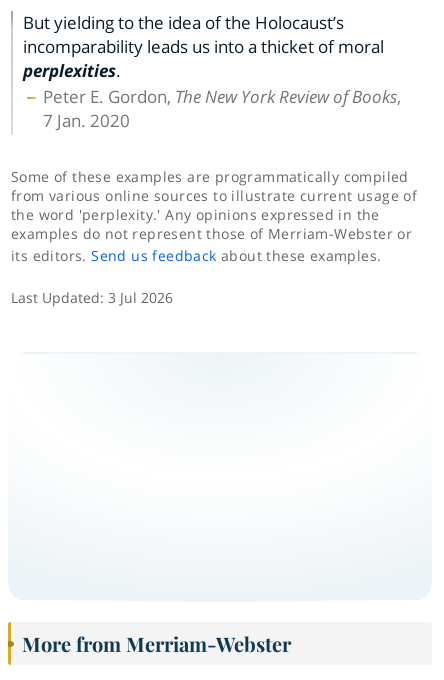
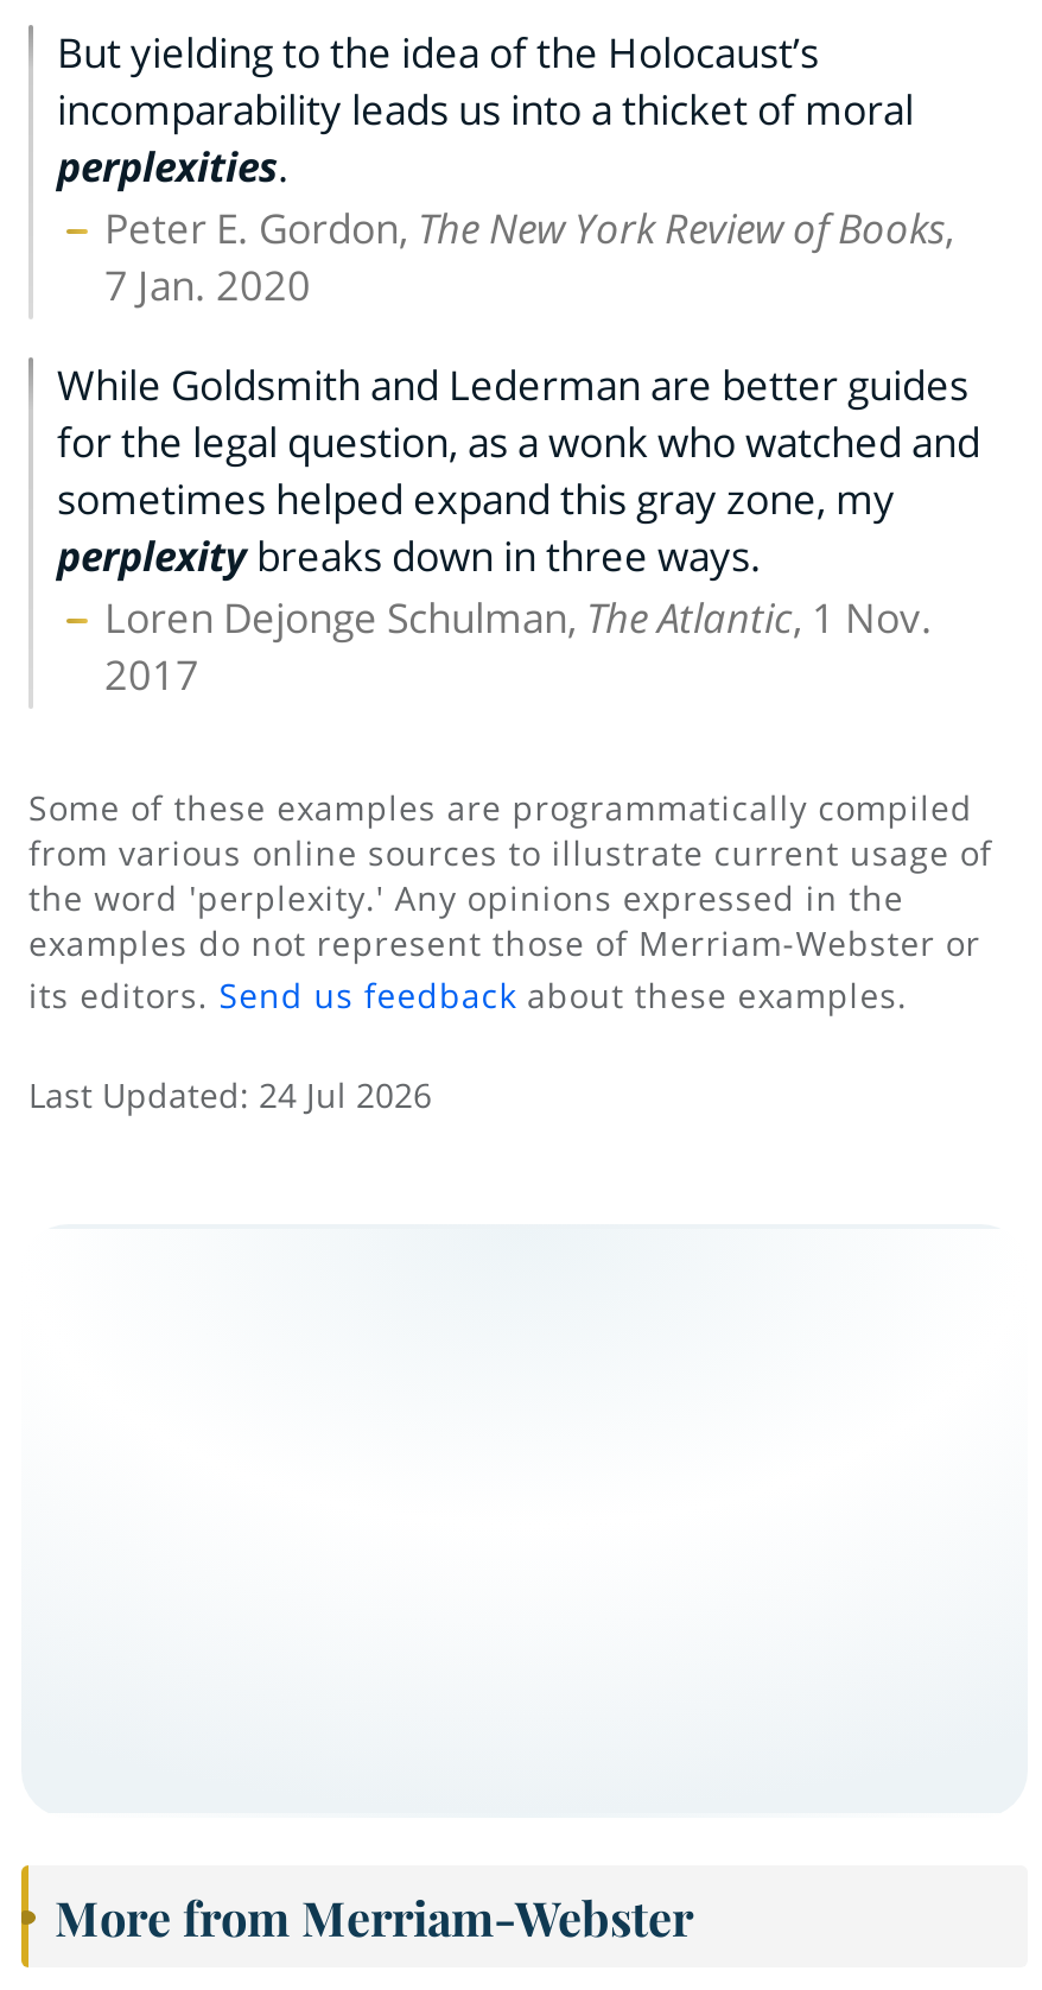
none -> [57,357,980,702] While Goldsmith and Lederman are better guides | for the legal question, as a wonk who watched and | sometimes helped expand this gray zone, my | perplexity breaks down in three ways. | Loren Dejonge Schulman, The Atlantic, 1 Nov. | 2017
[11,288,173,307] Last Updated: 3 Jul 2026 -> [28,1072,432,1117] Last Updated: 24 Jul 2026

